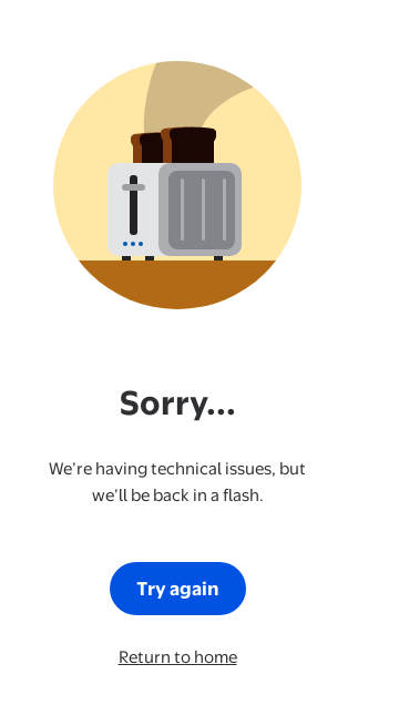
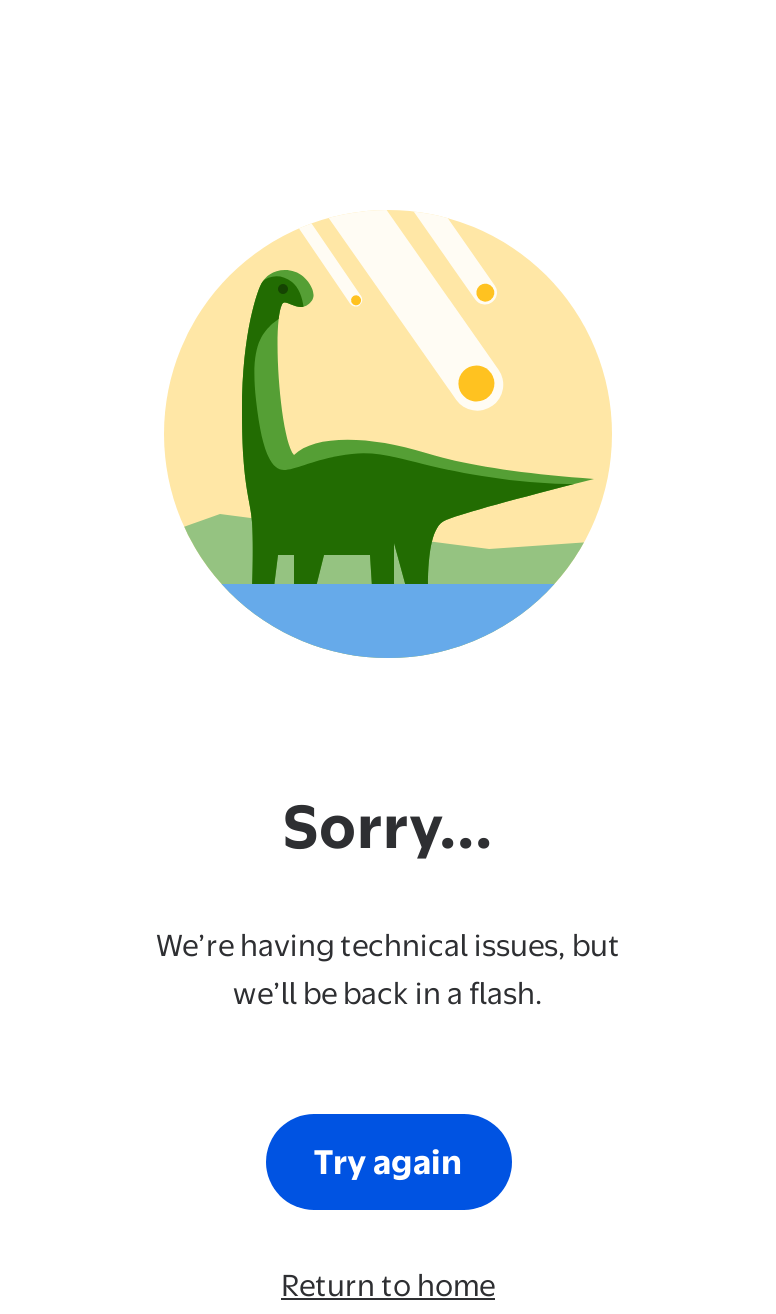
[65,61,287,310] [image] -> [184,212,592,660] [image]

